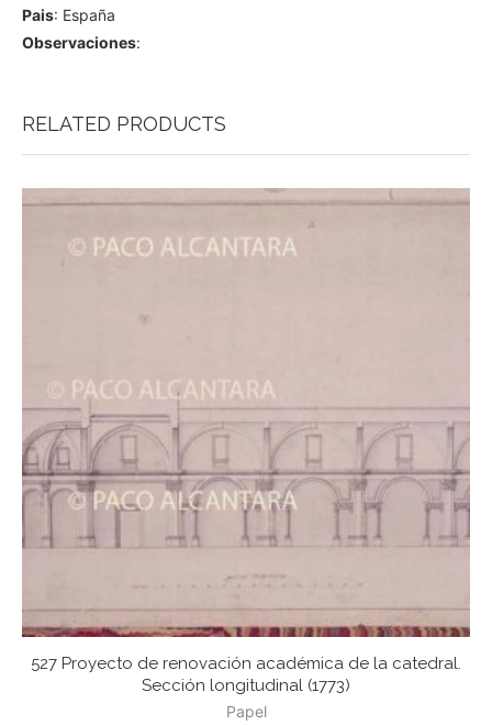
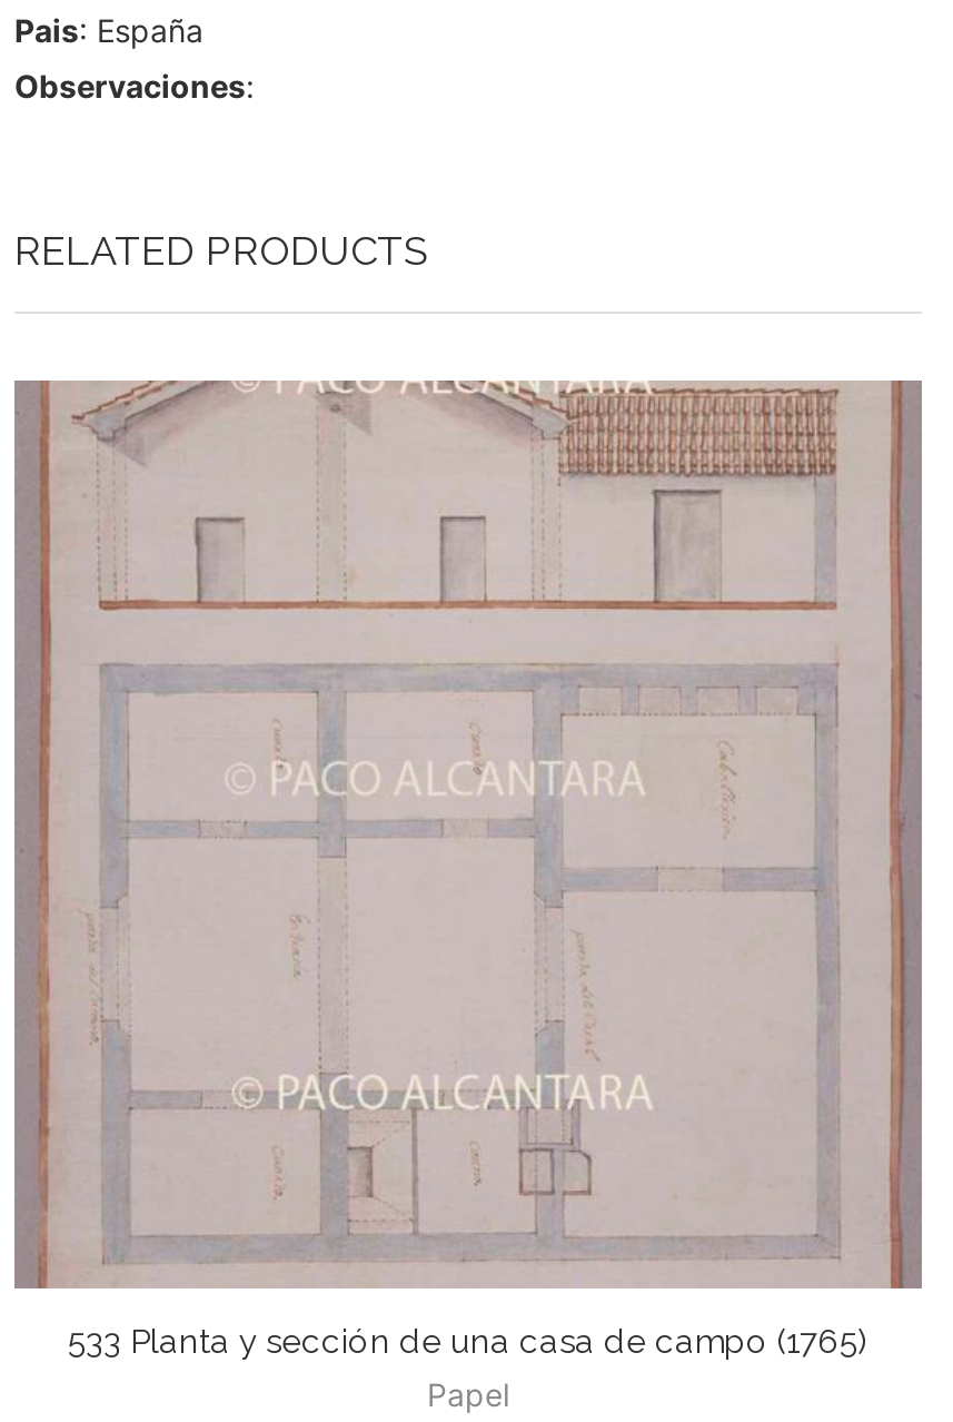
[21,188,471,695] [image] | 527 Proyecto de renovación académica de la catedral. | Sección longitudinal (1773) -> [14,381,924,1361] [image] | 533 Planta y sección de una casa de campo (1765)

